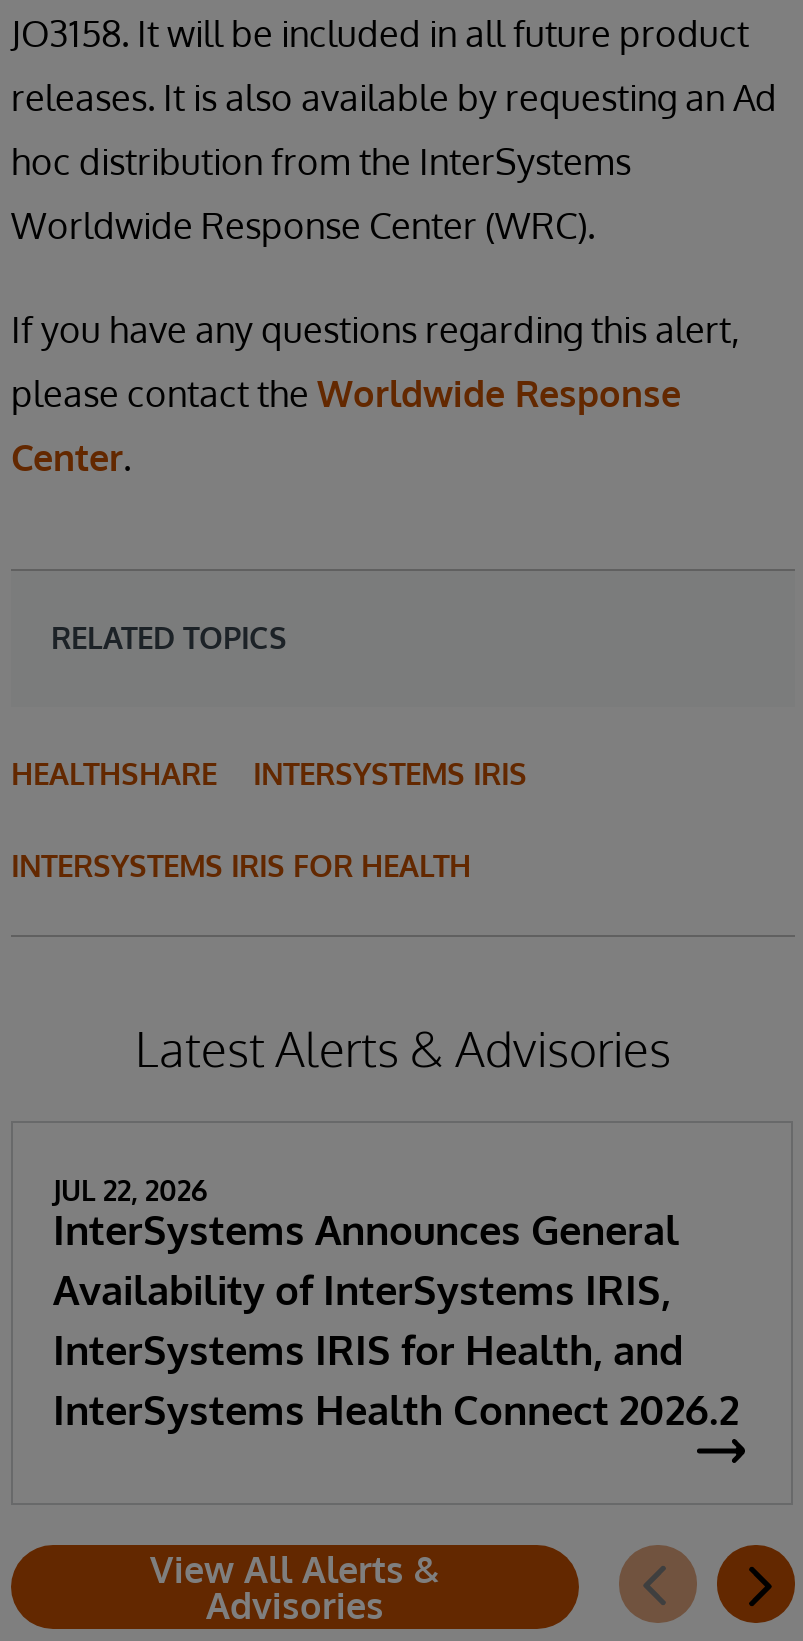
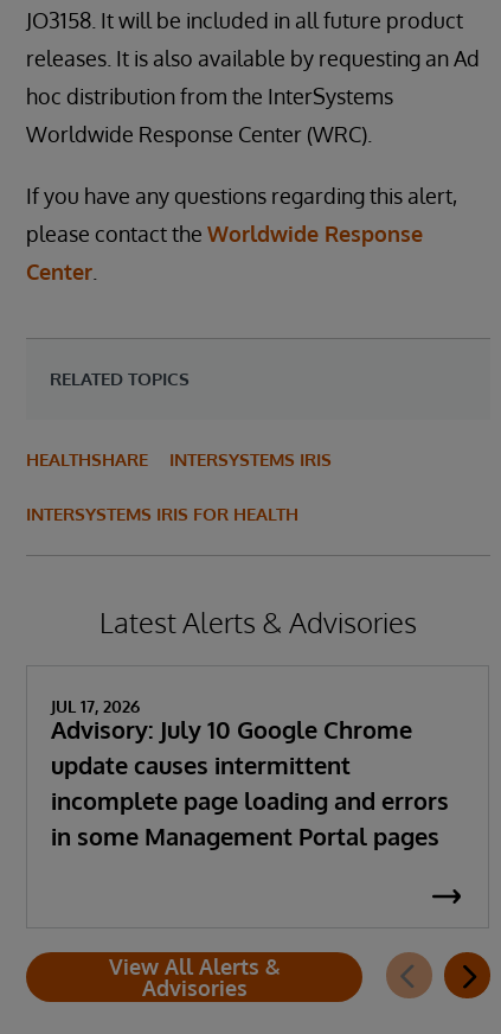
[53,1173,739,1435] JUL 22, 2026 | InterSystems Announces General | Availability of InterSystems IRIS, | InterSystems IRIS for Health, and | InterSystems Health Connect 2026.2 -> [51,696,449,851] JUL 17, 2026 | Advisory: July 10 Google Chrome | update causes intermittent | incomplete page loading and errors | in some Management Portal pages

